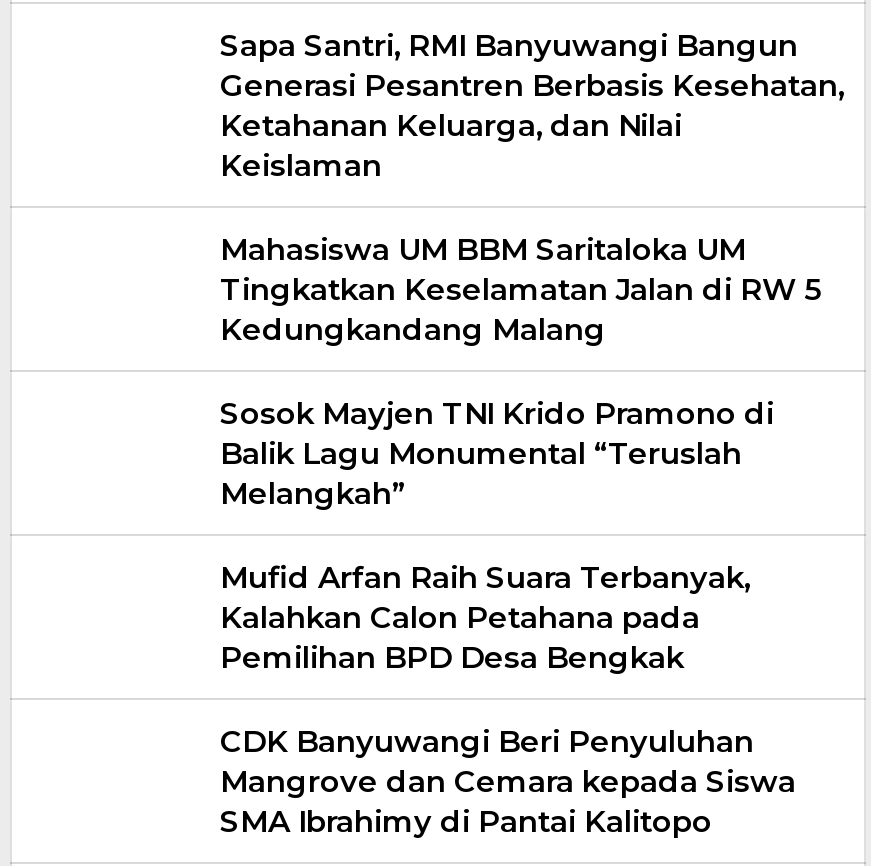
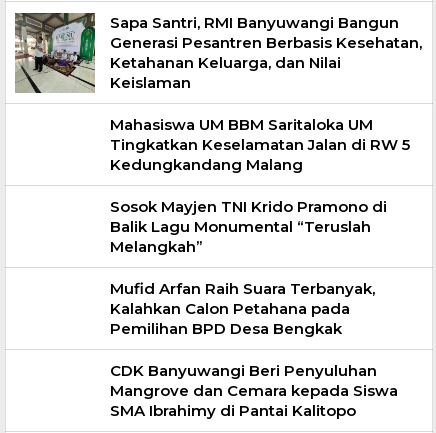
none -> [14,12,96,94] [image]

